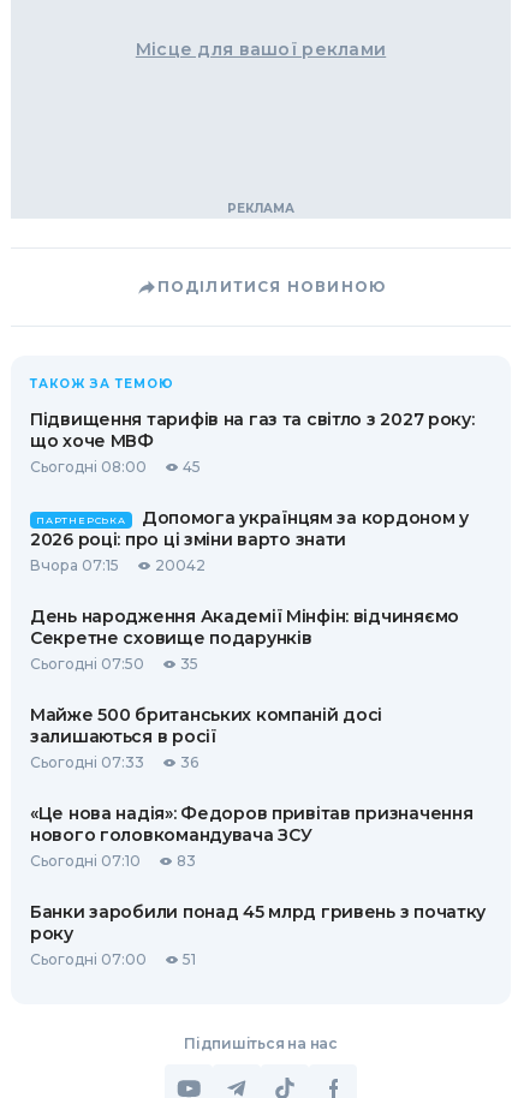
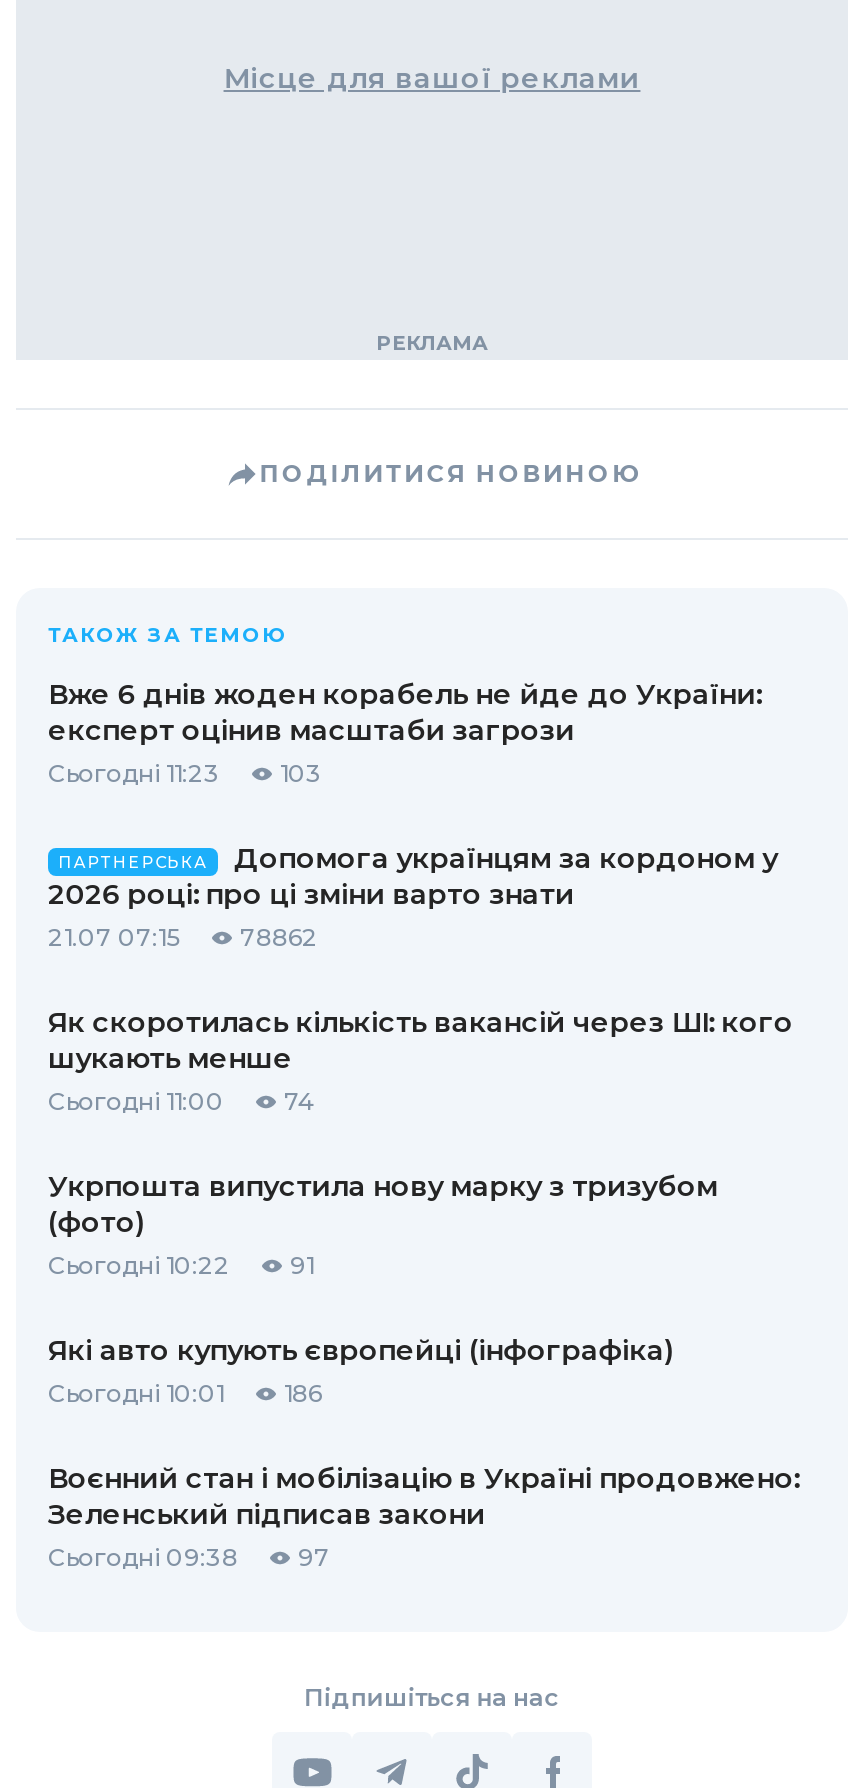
[30,408,474,476] Підвищення тарифів на газ та світло з 2027 року: | що хоче МВФ | Сьогодні 08:00 | 45 -> [48,676,761,788] Вже 6 днів жоден корабель не йде до України: | експерт оцінив масштаби загрози | Сьогодні 11:23 | 103
[30,556,206,574] Вчора 07:15 | 20042 -> [48,922,318,952] 21.07 07:15 | 78862
[30,605,459,673] День народження Академії Мінфін: відчиняємо | Секретне сховище подарунків | Сьогодні 07:50 | 35 -> [48,1004,793,1116] Як скоротилась кількість вакансій через ШІ: кого | шукають менше | Сьогодні 11:00 | 74
[30,704,382,771] Майже 500 британських компаній досі | залишаються в росії | Сьогодні 07:33 | 36 -> [48,1168,718,1280] Укрпошта випустила нову марку з тризубом | (фото) | Сьогодні 10:22 | 91
[30,802,473,870] «Це нова надія»: Федоров привітав призначення | нового головкомандувача ЗСУ | Сьогодні 07:10 | 83 -> [48,1332,674,1408] Які авто купують європейці (інфографіка) | Сьогодні 10:01 | 186
[30,901,486,968] Банки заробили понад 45 млрд гривень з початку | року | Сьогодні 07:00 | 51 -> [48,1460,799,1572] Воєнний стан і мобілізацію в Україні продовжено: | Зеленський підписав закони | Сьогодні 09:38 | 97

